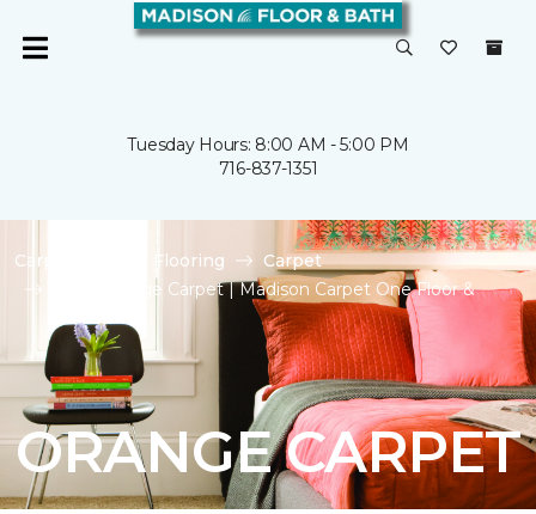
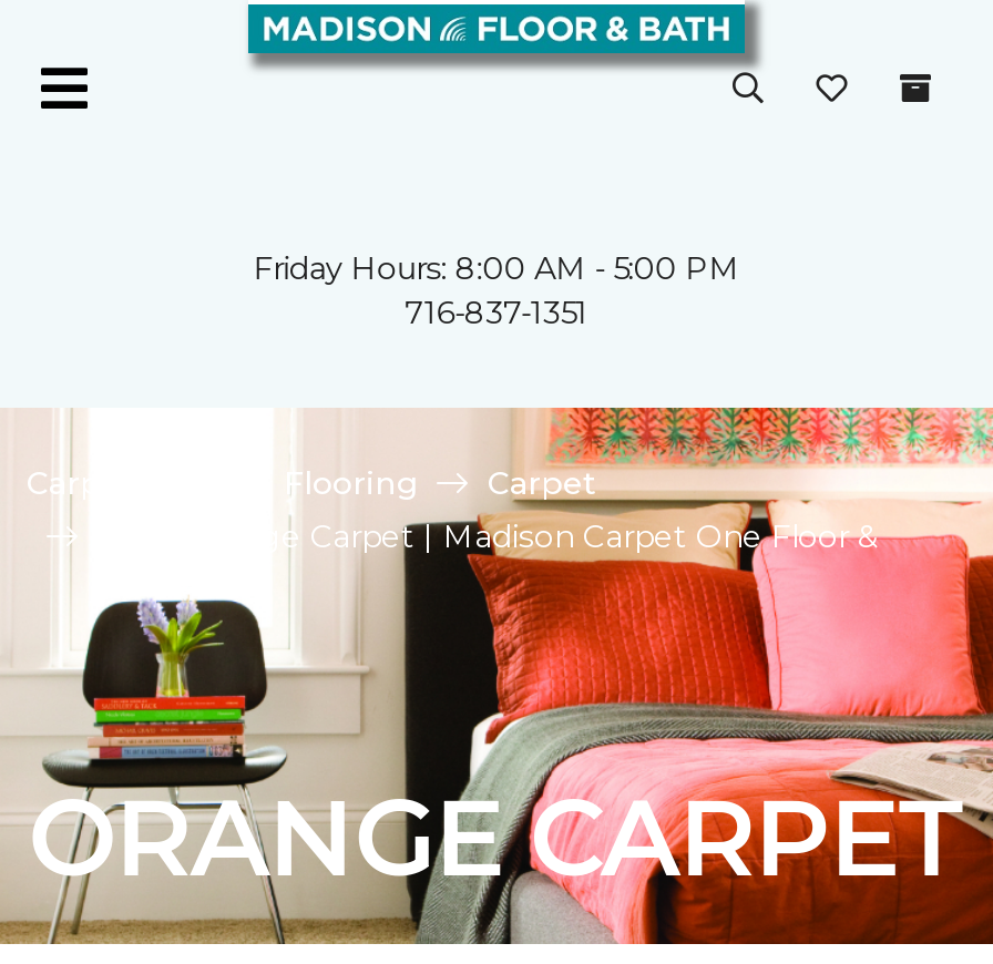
[127,134,409,155] Tuesday Hours: 8:00 AM - 5:00 PM -> [253,248,740,288] Friday Hours: 8:00 AM - 5:00 PM

